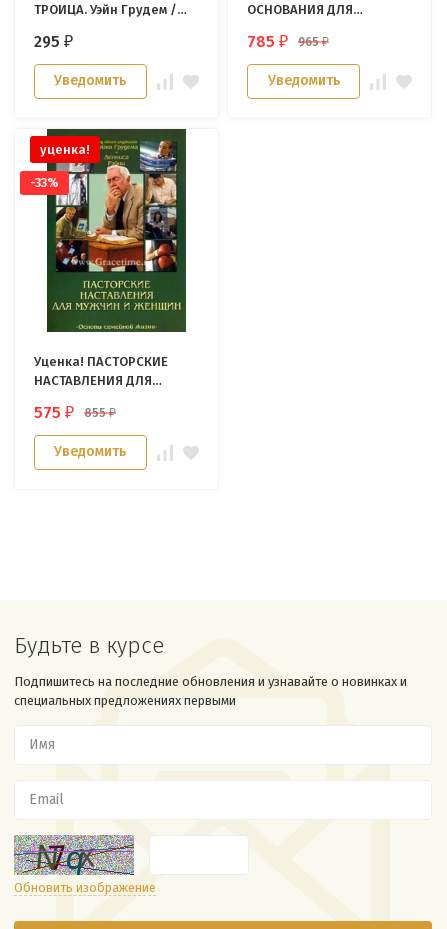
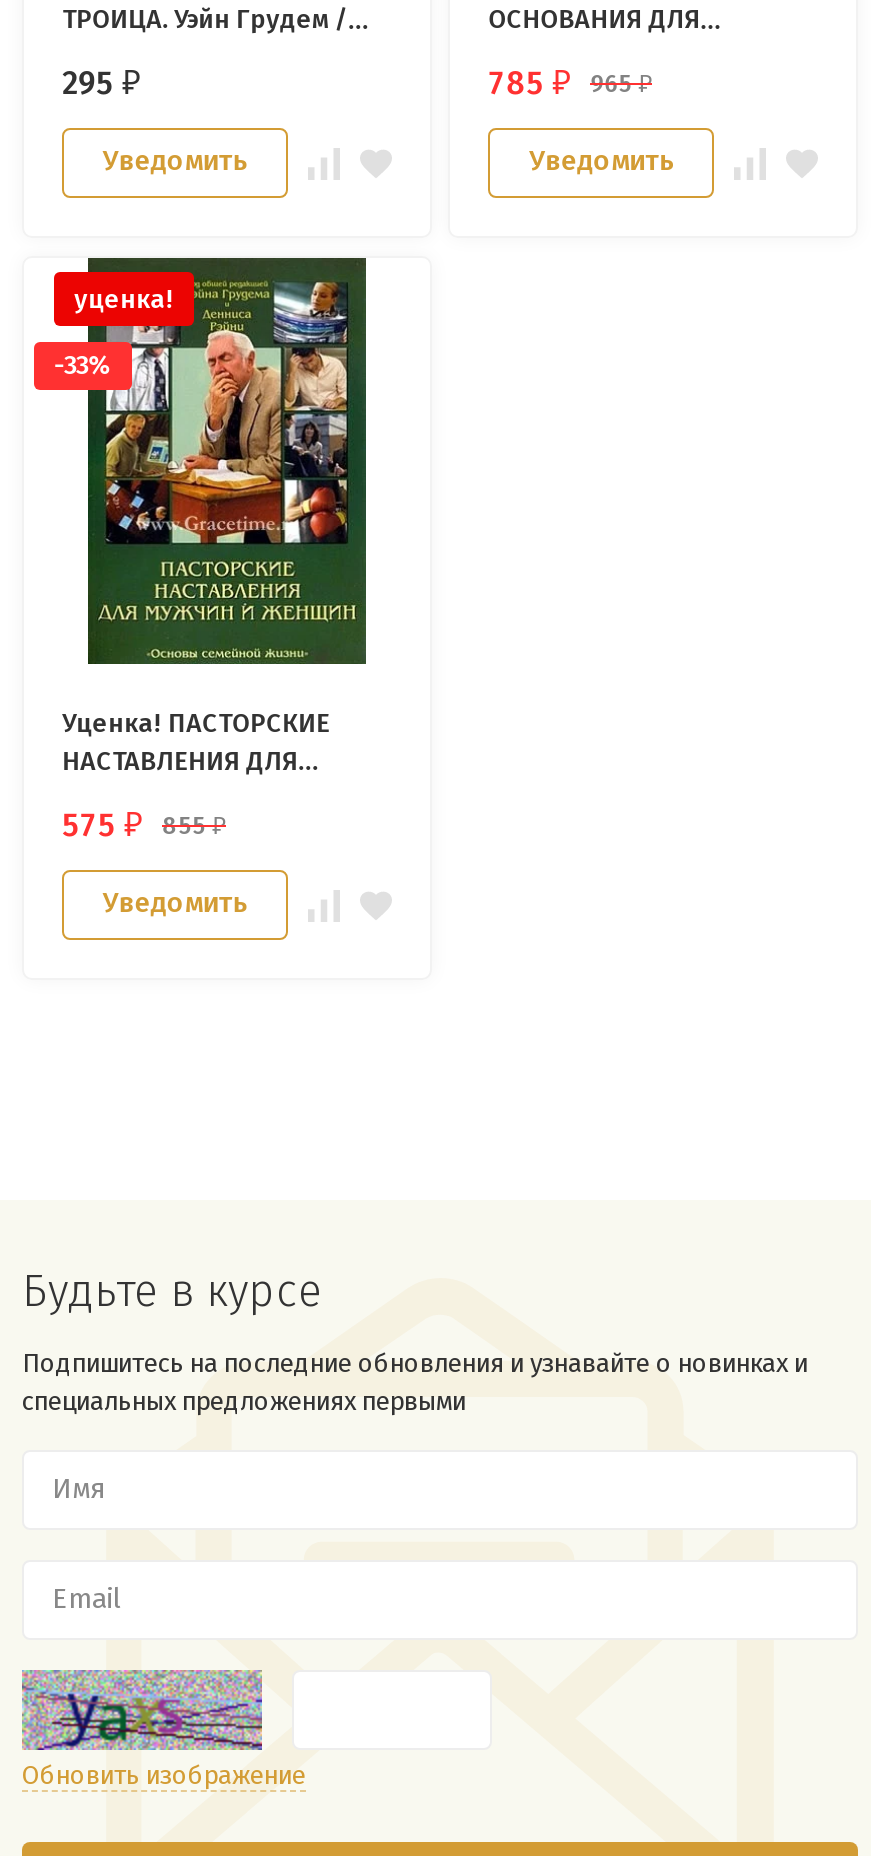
[14,836,134,875] [image] -> [24,1670,260,1750] [image]

